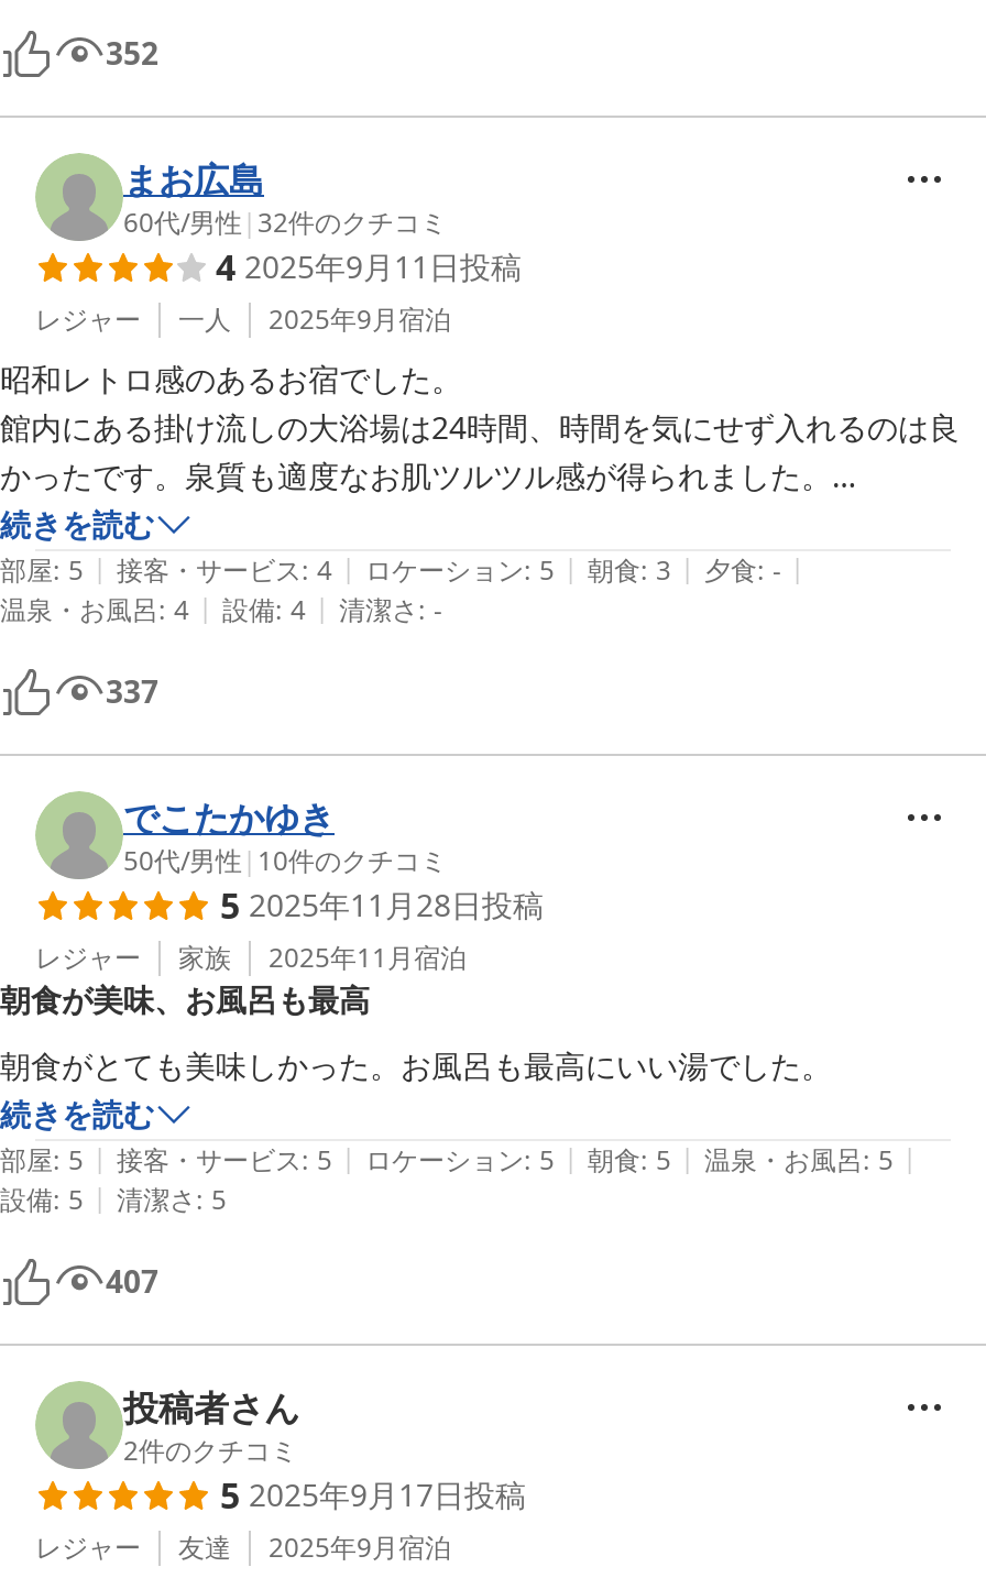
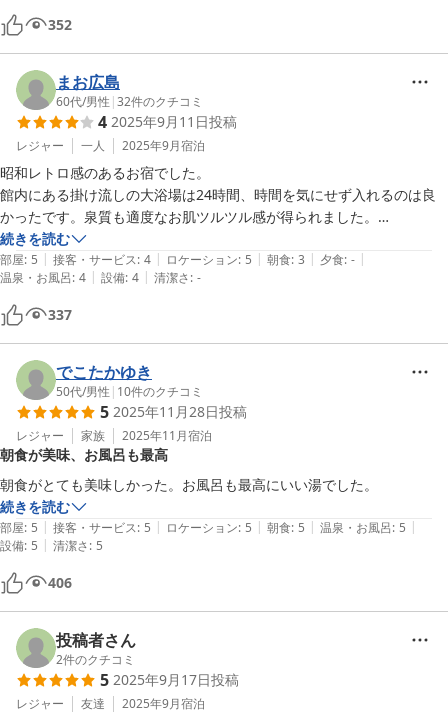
[106,1260,158,1302] 407 -> [48,573,72,592] 406

